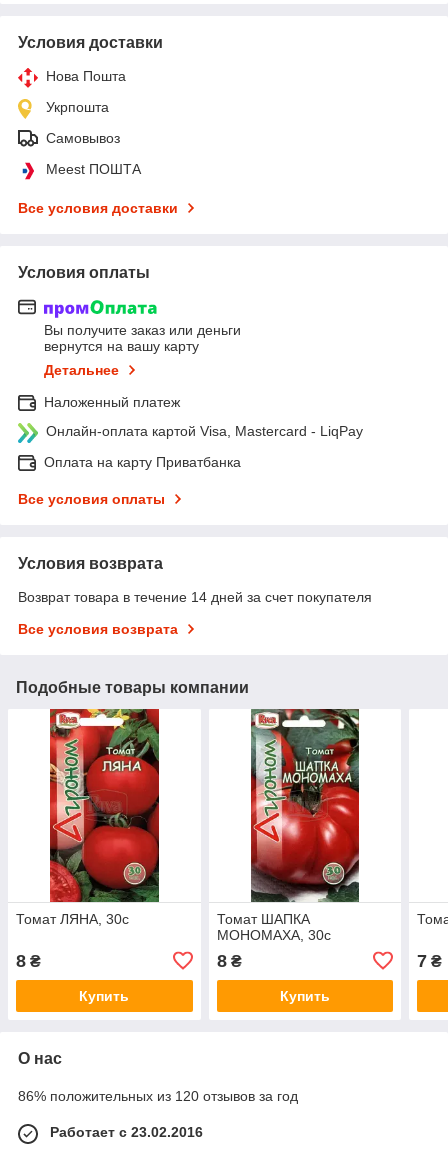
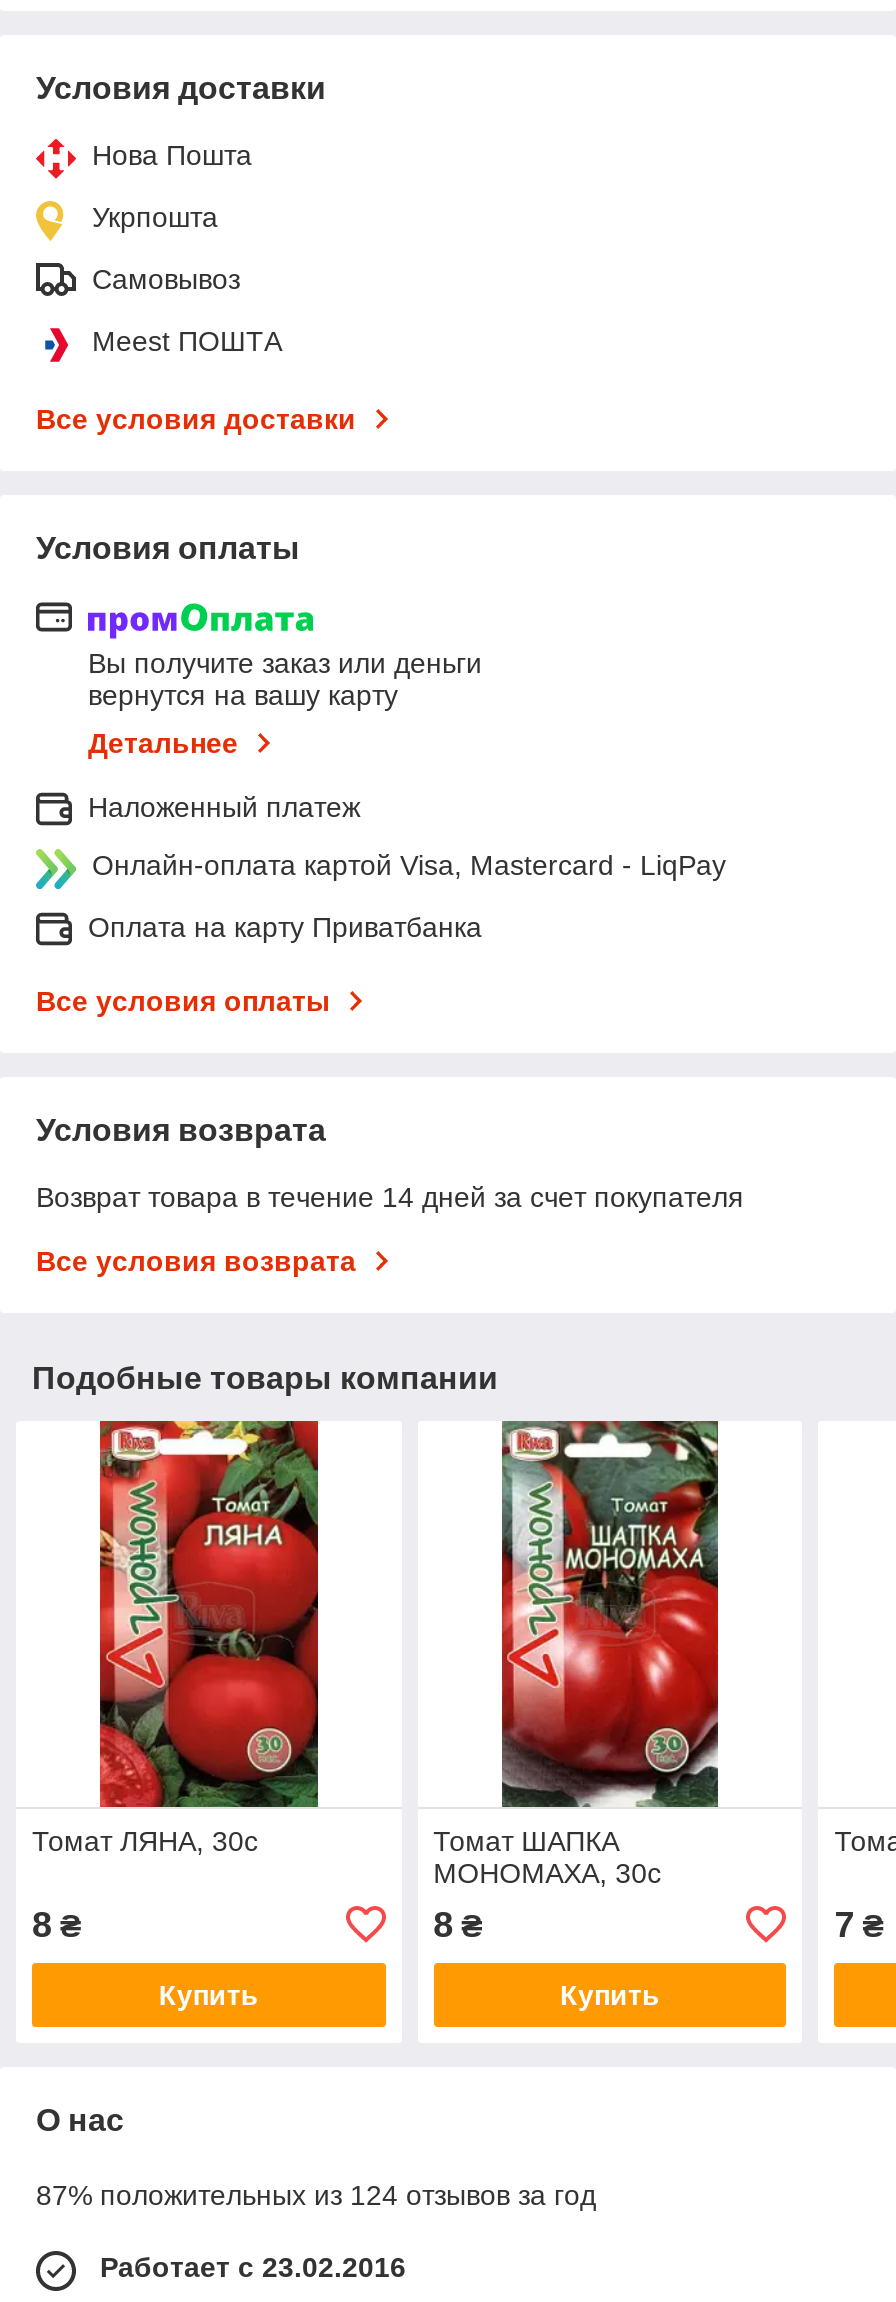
[18,1088,298,1104] 86% положительных из 120 отзывов за год -> [36,2179,596,2211] 87% положительных из 124 отзывов за год

